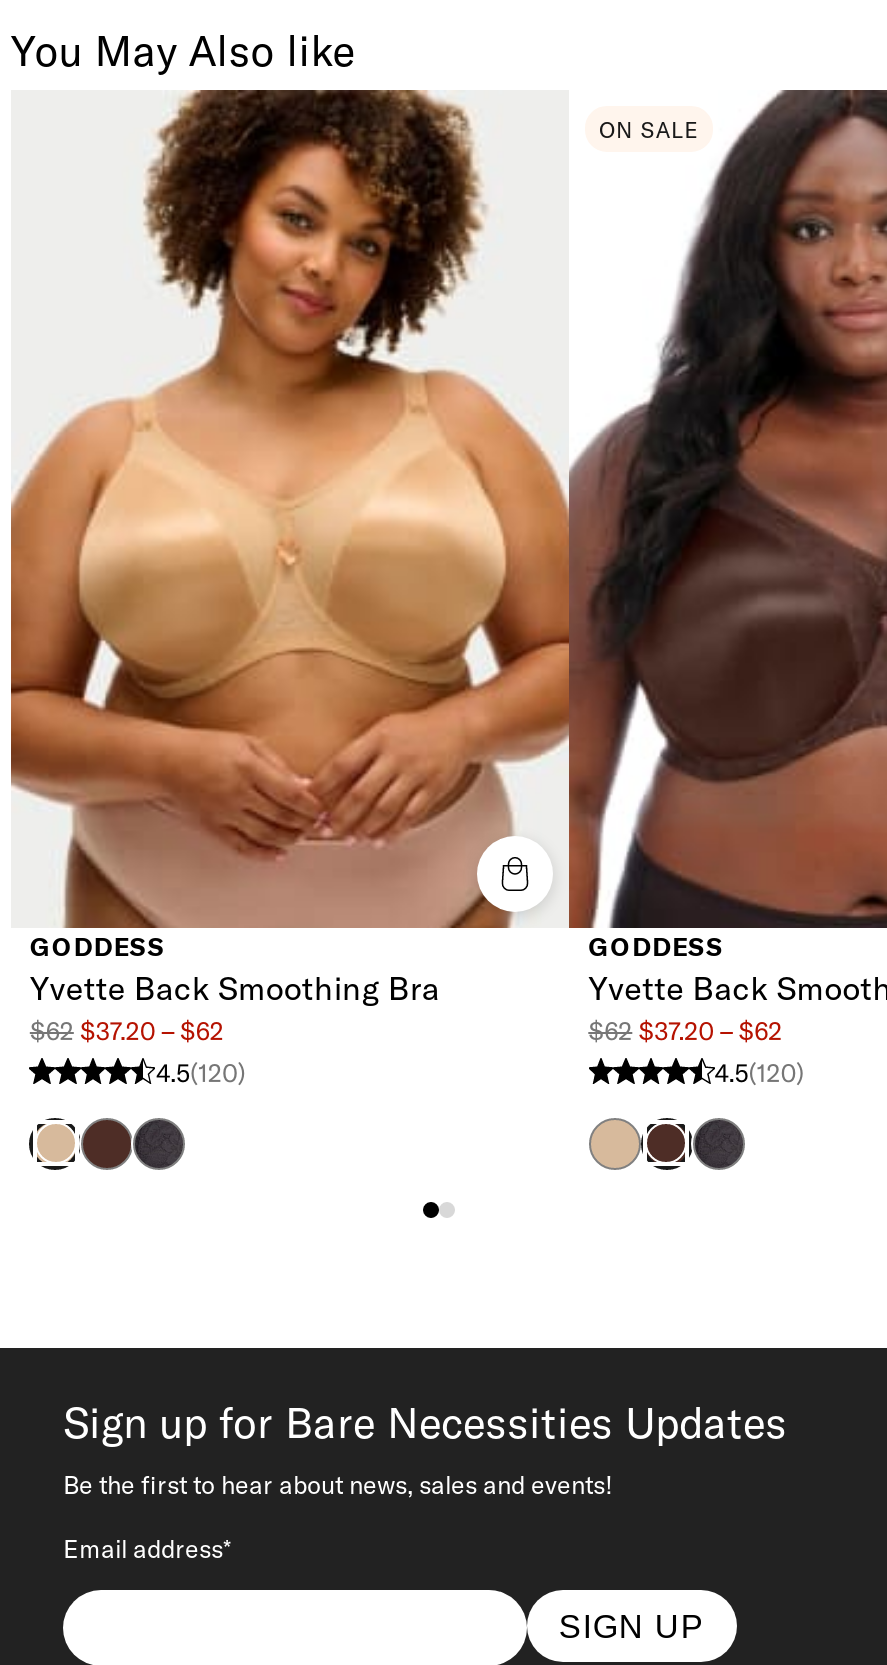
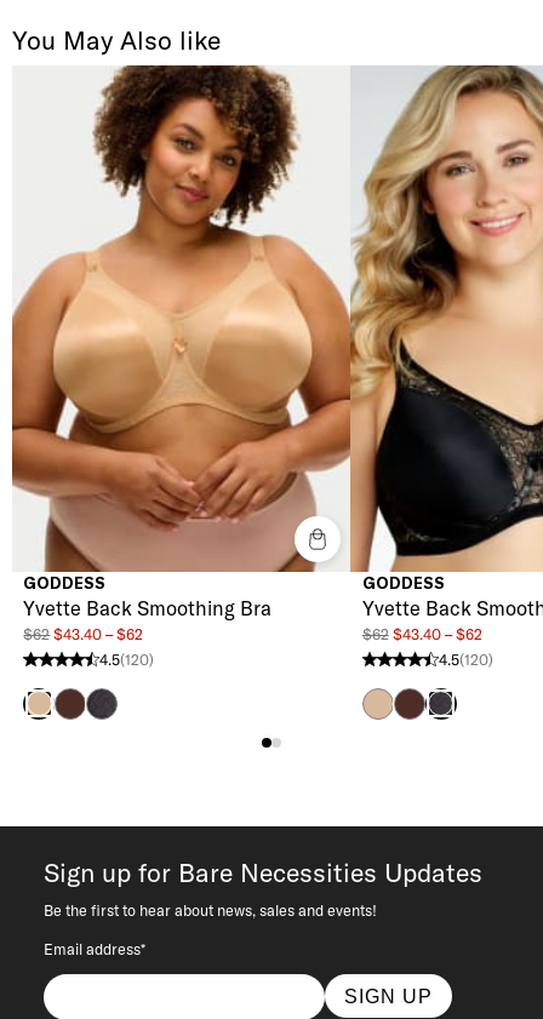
[569,89,881,931] [image] -> [350,64,539,573] [image]
[599,116,699,144] ON SALE -> none
[30,1014,224,1046] $62 $37.20 – $62 -> [24,625,144,644] $62 $43.40 – $62
[588,1014,782,1046] $62 $37.20 – $62 -> [362,625,482,644] $62 $43.40 – $62

